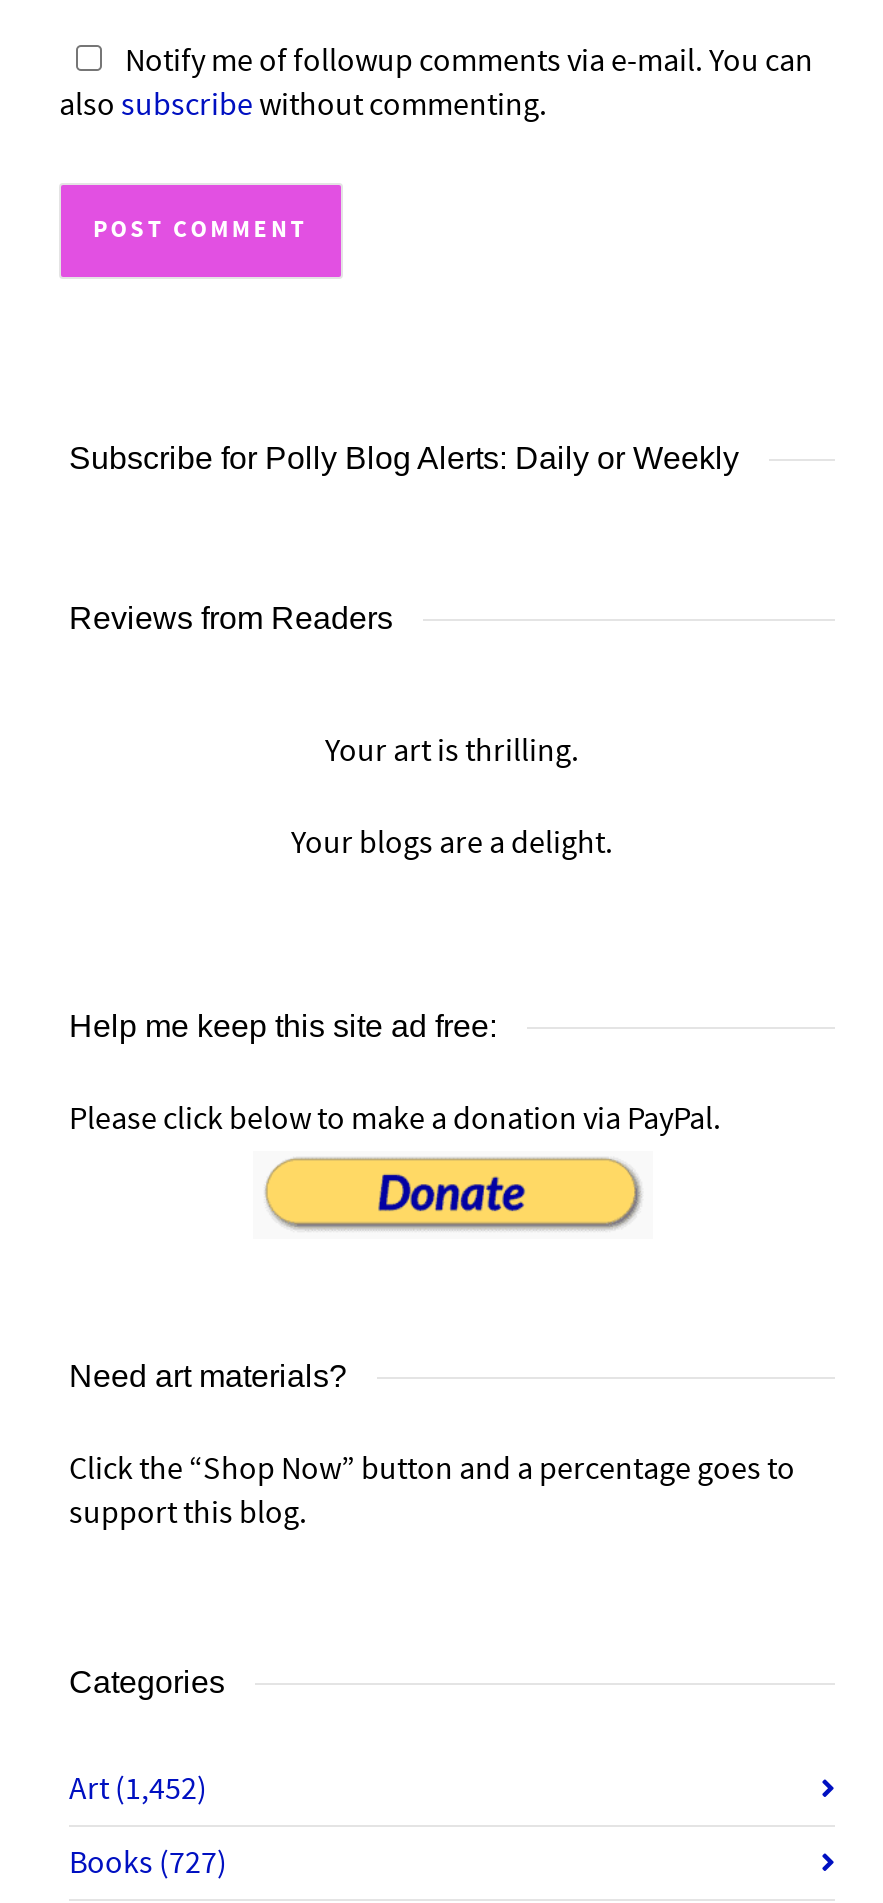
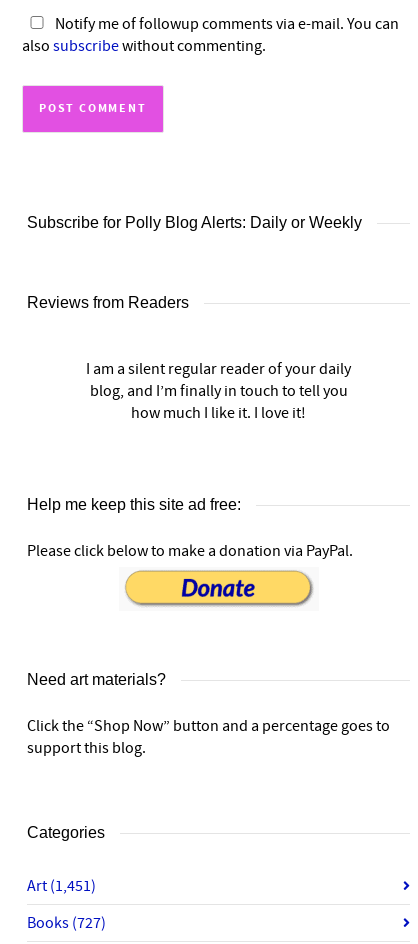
[291,730,613,862] Your art is thrilling. | Your blogs are a delight. -> [86,358,351,422] I am a silent regular reader of your daily | blog, and I’m finally in touch to tell you | how much I like it. I love it!
[69,1768,207,1808] Art (1,452) -> [27,875,96,895] Art (1,451)

